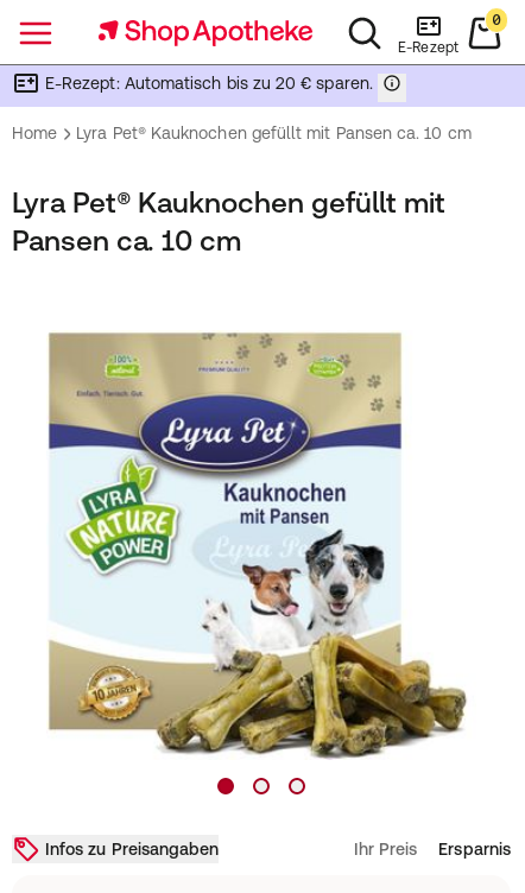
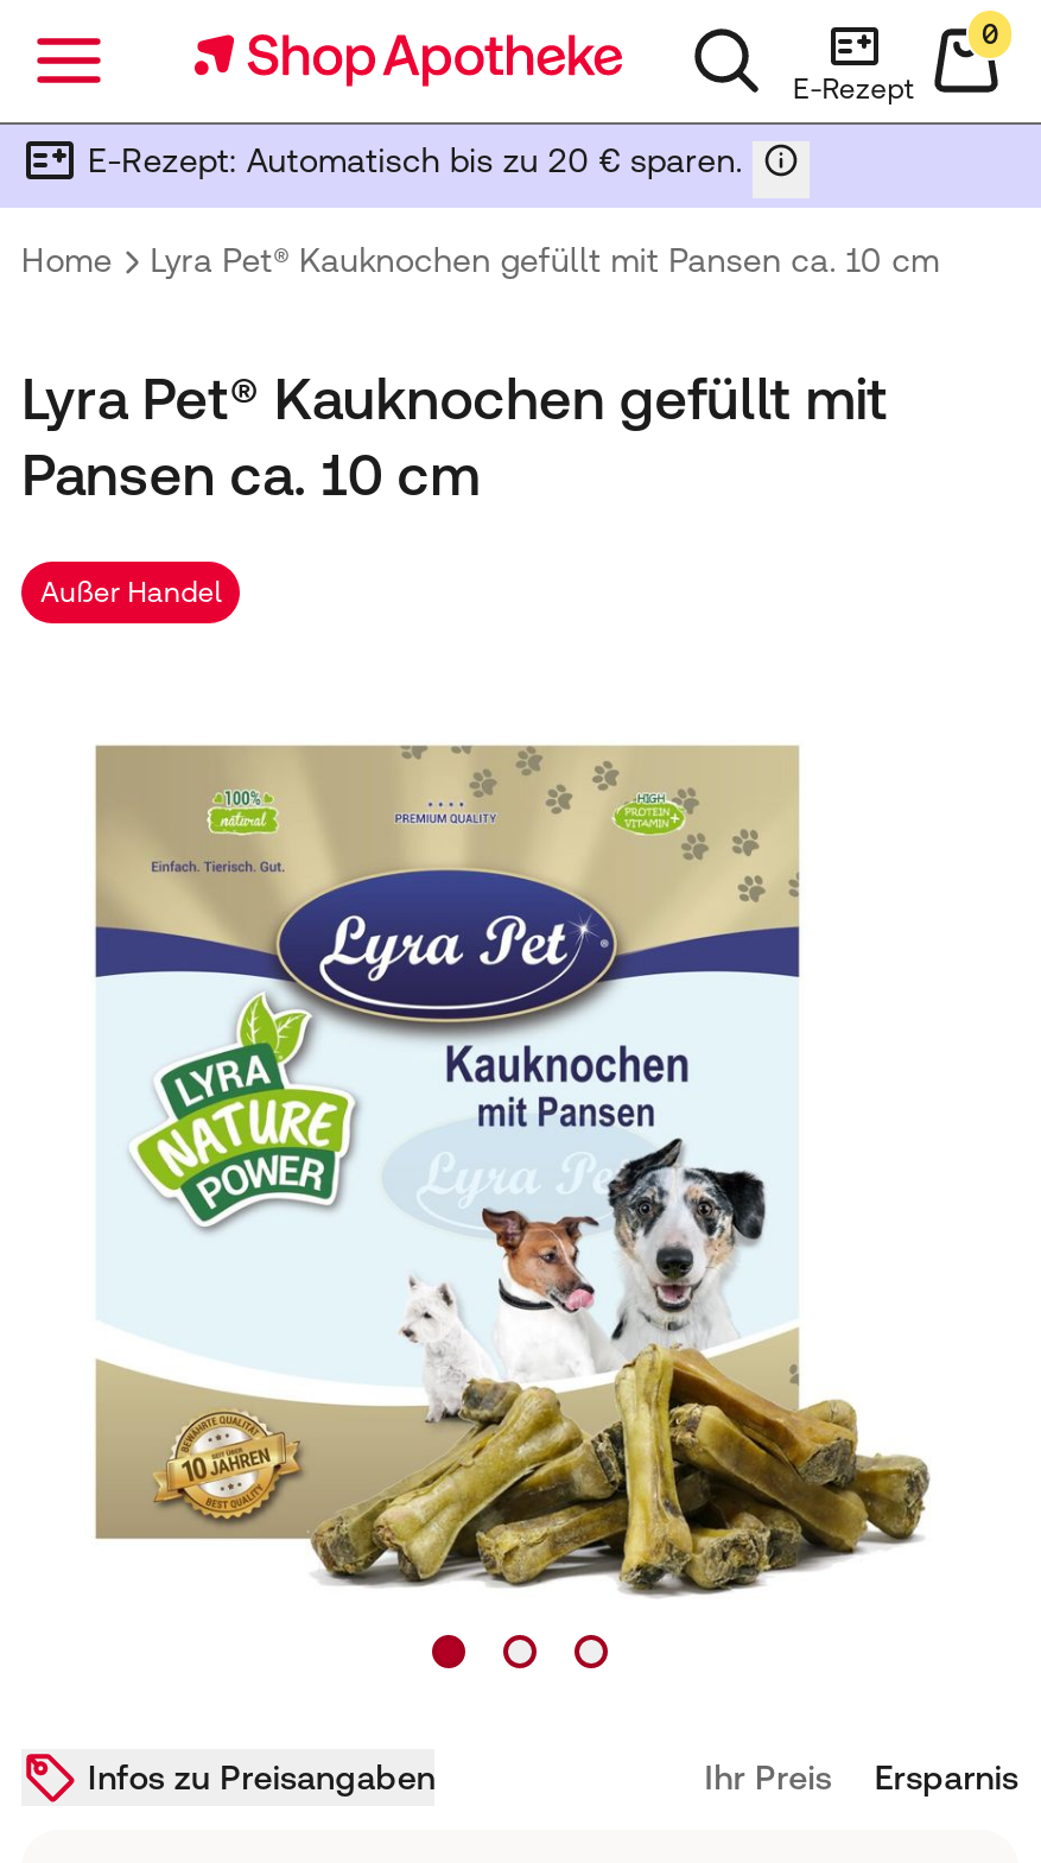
none -> [40,576,222,609] Außer Handel

